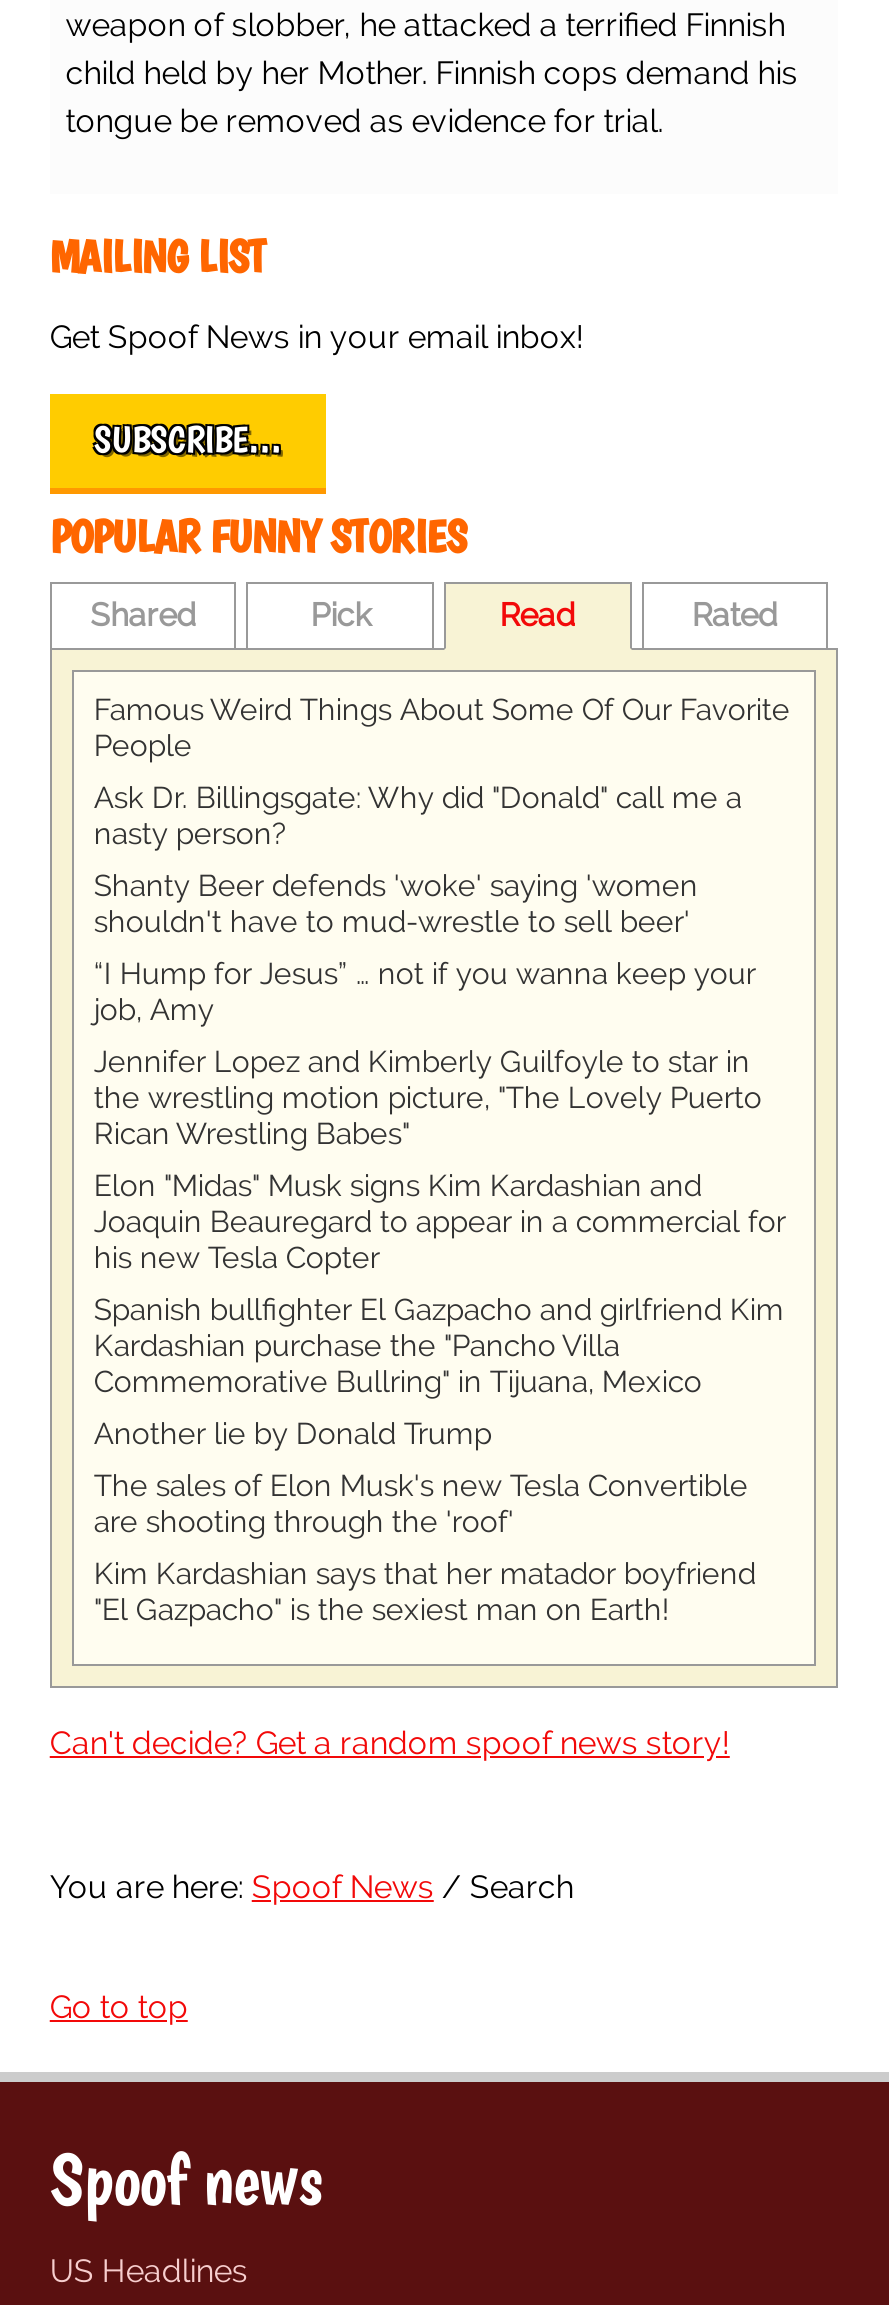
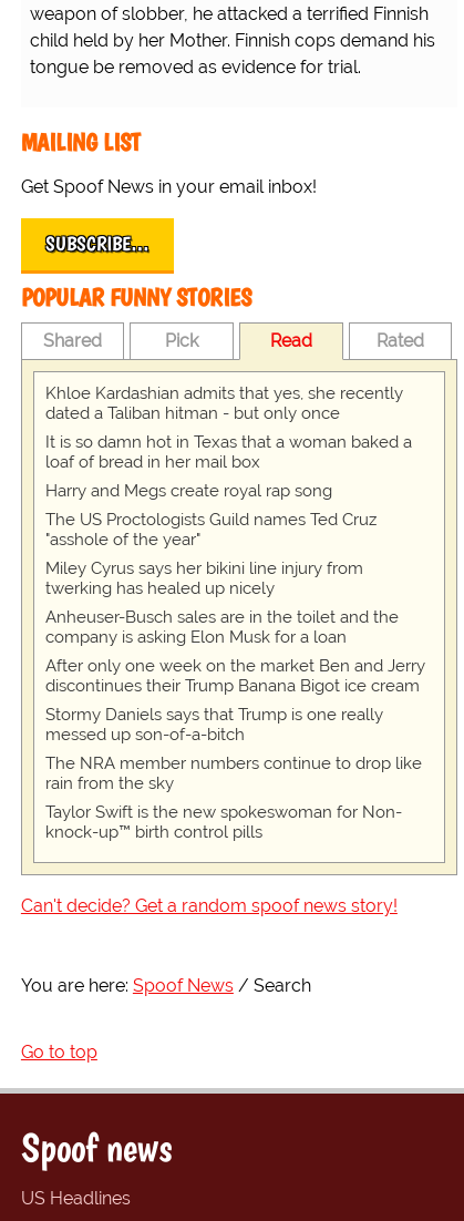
[94,691,790,1627] Famous Weird Things About Some Of Our Favorite | People | Ask Dr. Billingsgate: Why did "Donald" call me a | nasty person? | Shanty Beer defends 'woke' saying 'women | shouldn't have to mud-wrestle to sell beer' | “I Hump for Jesus” … not if you wanna keep your | job, Amy | Jennifer Lopez and Kimberly Guilfoyle to star in | the wrestling motion picture, "The Lovely Puerto | Rican Wrestling Babes" | Elon "Midas" Musk signs Kim Kardashian and | Joaquin Beauregard to appear in a commercial for | his new Tesla Copter | Spanish bullfighter El Gazpacho and girlfriend Kim | Kardashian purchase the "Pancho Villa | Commemorative Bullring" in Tijuana, Mexico | Another lie by Donald Trump | The sales of Elon Musk's new Tesla Convertible | are shooting through the 'roof' | Kim Kardashian says that her matador boyfriend | "El Gazpacho" is the sexiest man on Earth! -> [45,383,425,842] Khloe Kardashian admits that yes, she recently | dated a Taliban hitman - but only once | It is so damn hot in Texas that a woman baked a | loaf of bread in her mail box | Harry and Megs create royal rap song | The US Proctologists Guild names Ted Cruz | "asshole of the year" | Miley Cyrus says her bikini line injury from | twerking has healed up nicely | Anheuser-Busch sales are in the toilet and the | company is asking Elon Musk for a loan | After only one week on the market Ben and Jerry | discontinues their Trump Banana Bigot ice cream | Stormy Daniels says that Trump is one really | messed up son-of-a-bitch | The NRA member numbers continue to drop like | rain from the sky | Taylor Swift is the new spokeswoman for Non- | knock-up™ birth control pills

